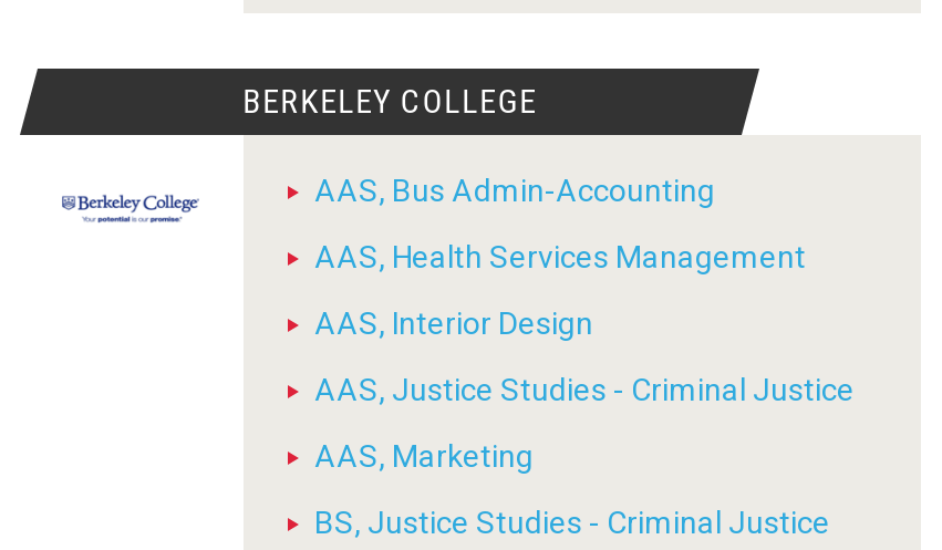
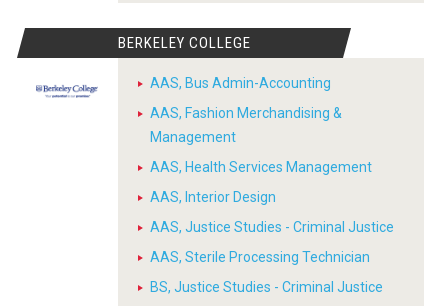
none -> [150,105,342,145] AAS, Fashion Merchandising & | Management
[314,438,534,474] AAS, Marketing -> [150,249,370,265] AAS, Sterile Processing Technician

